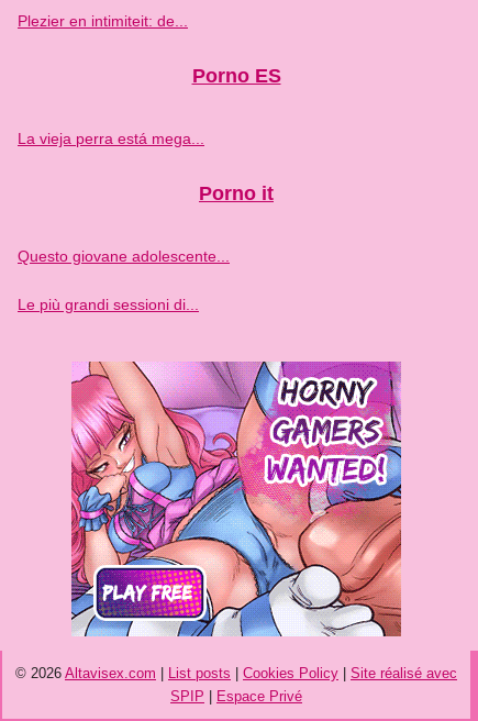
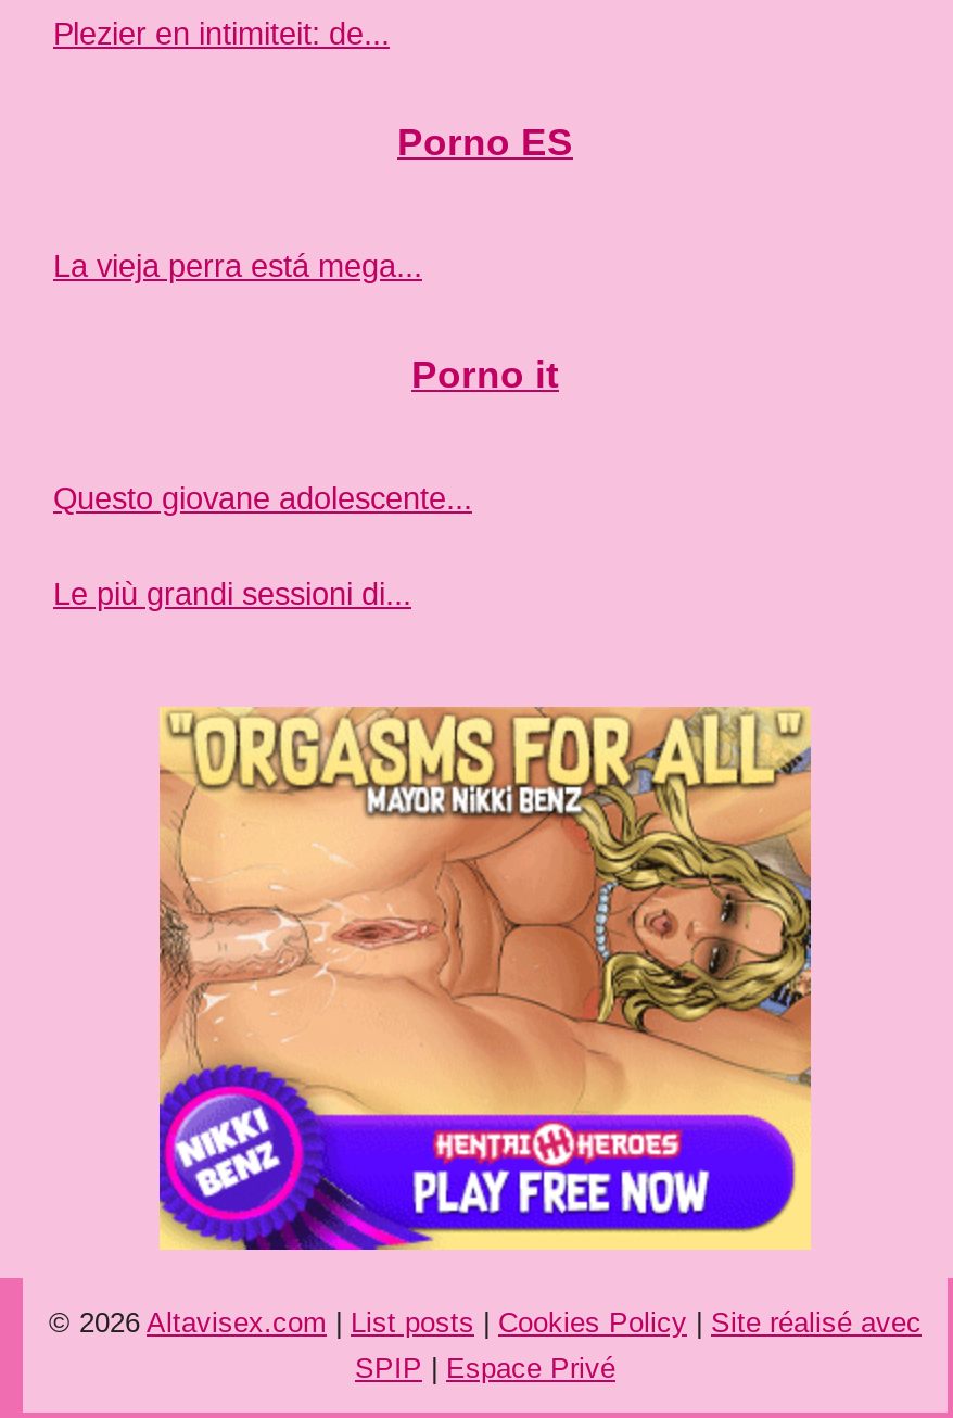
[70,360,402,637] [image] -> [157,705,813,1252] [image]

